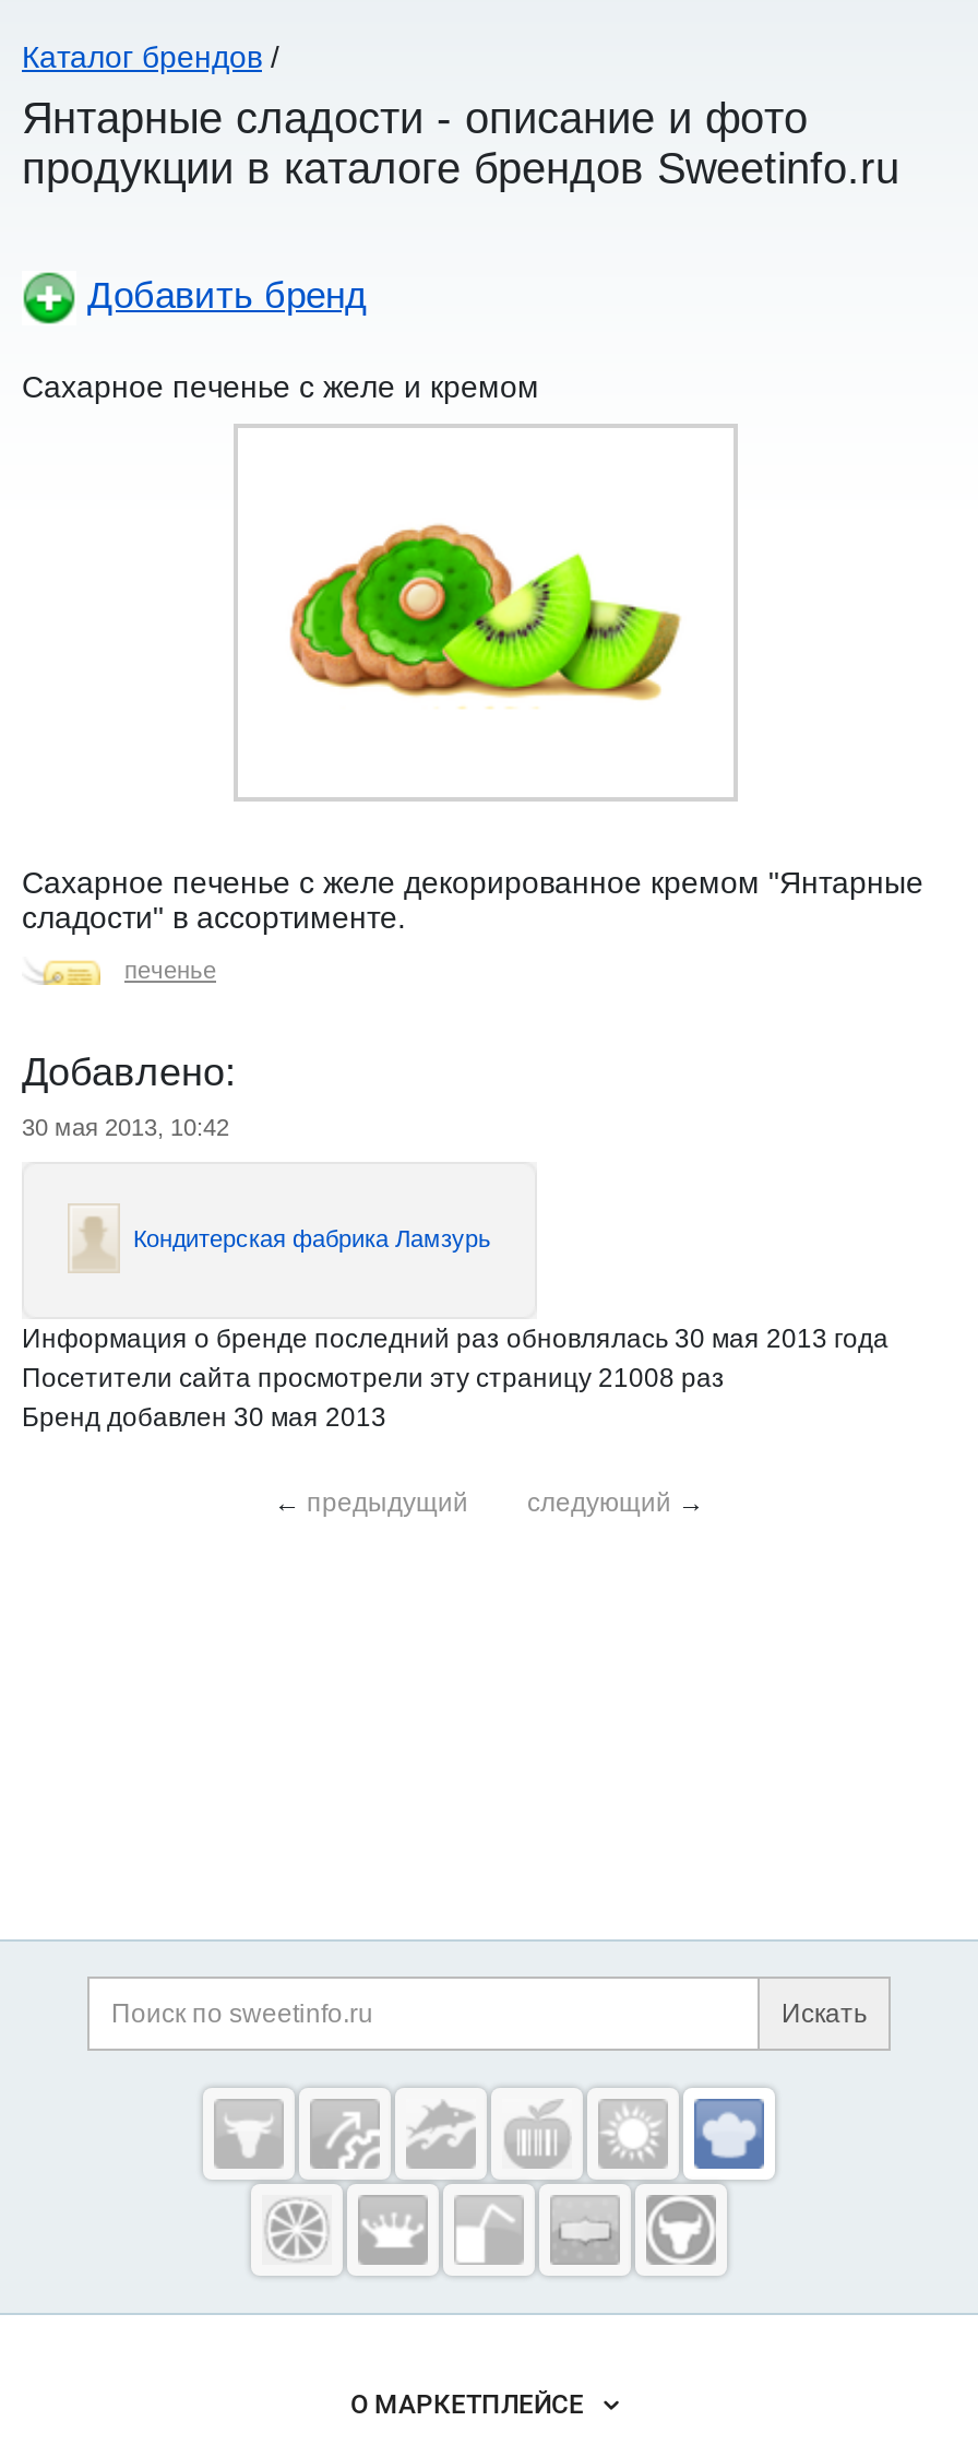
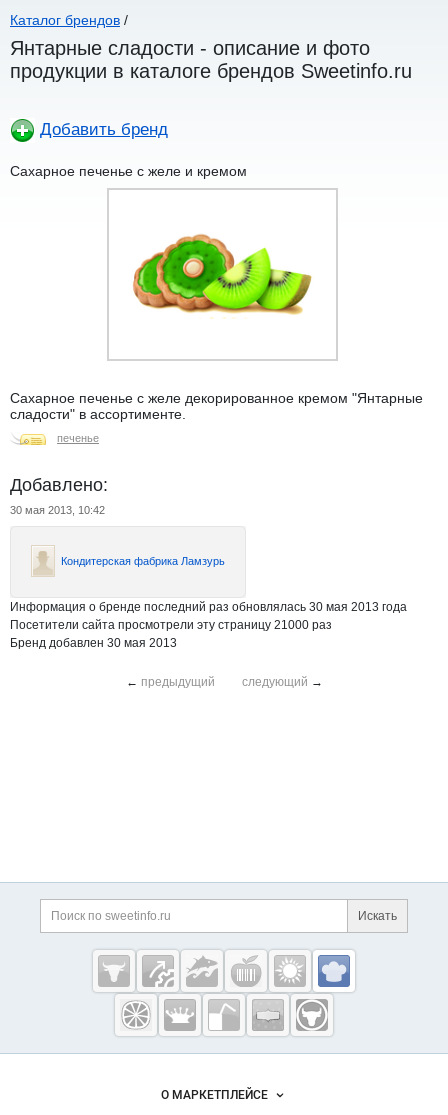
[22,1363,725,1393] Посетители сайта просмотрели эту страницу 21008 раз -> [10,618,332,632] Посетители сайта просмотрели эту страницу 21000 раз

